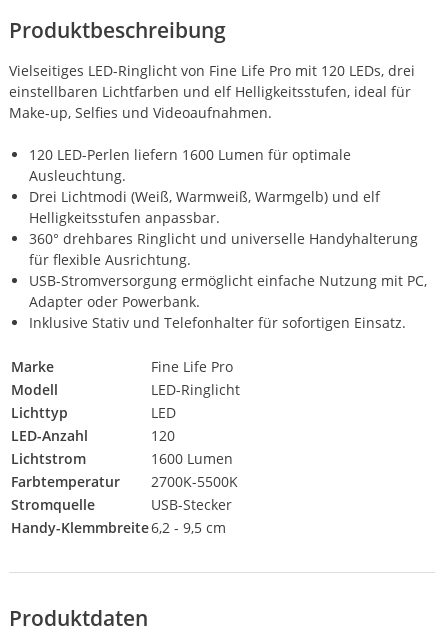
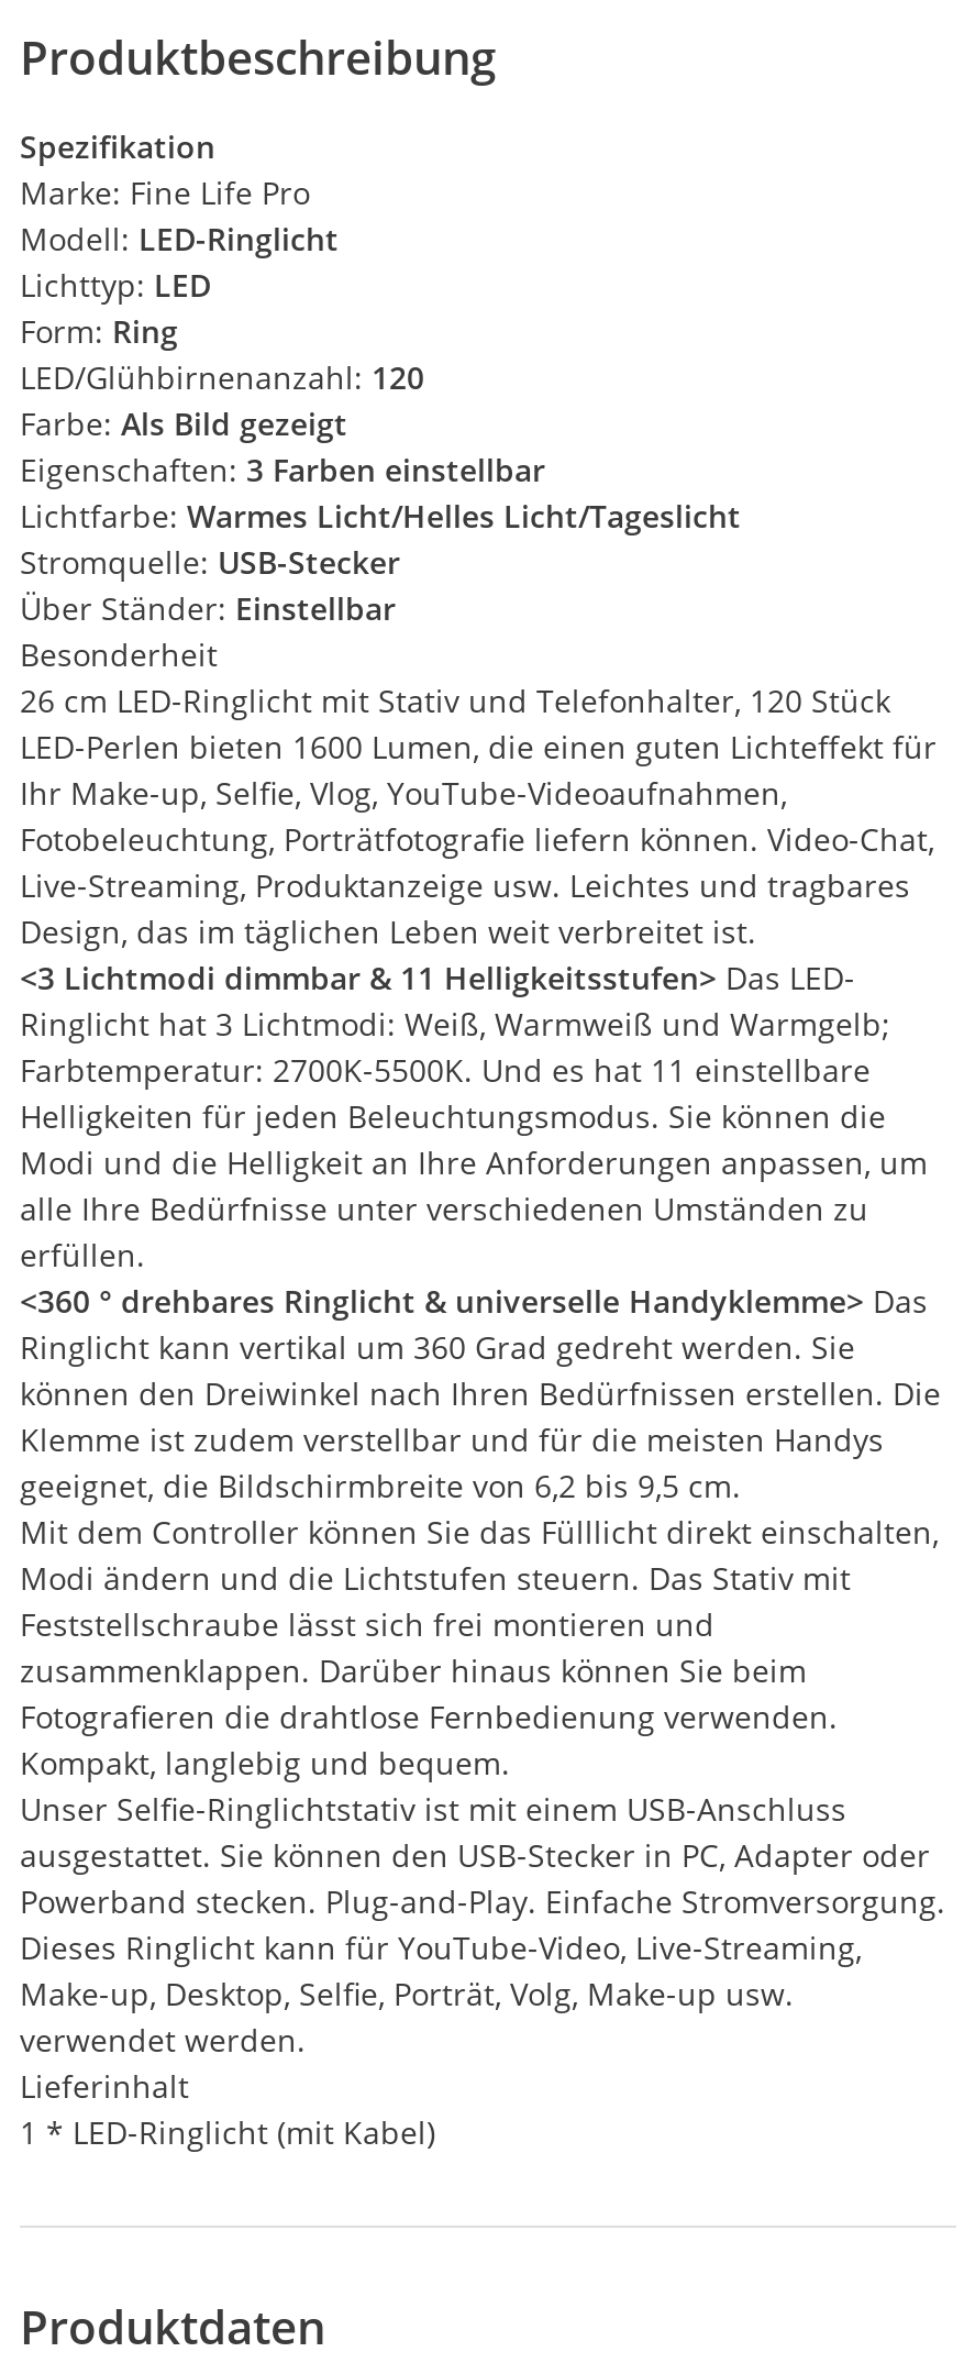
[9,61,427,537] Vielseitiges LED-Ringlicht von Fine Life Pro mit 120 LEDs, drei | einstellbaren Lichtfarben und elf Helligkeitsstufen, ideal für | Make-up, Selfies und Videoaufnahmen. | 120 LED-Perlen liefern 1600 Lumen für optimale | Ausleuchtung. | Drei Lichtmodi (Weiß, Warmweiß, Warmgelb) und elf | Helligkeitsstufen anpassbar. | 360° drehbares Ringlicht und universelle Handyhalterung | für flexible Ausrichtung. | USB-Stromversorgung ermöglicht einfache Nutzung mit PC, | Adapter oder Powerbank. | Inklusive Stativ und Telefonhalter für sofortigen Einsatz. | Marke | Fine Life Pro | Modell | LED-Ringlicht | Lichttyp | LED | LED-Anzahl | 120 | Lichtstrom | 1600 Lumen | Farbtemperatur | 2700K-5500K | Stromquelle | USB-Stecker | Handy-Klemmbreite 6,2 - 9,5 cm -> [20,126,945,2154] Spezifikation | Marke: Fine Life Pro | Modell: LED-Ringlicht | Lichttyp: LED | Form: Ring | LED/Glühbirnenanzahl: 120 | Farbe: Als Bild gezeigt | Eigenschaften: 3 Farben einstellbar | Lichtfarbe: Warmes Licht/Helles Licht/Tageslicht | Stromquelle: USB-Stecker | Über Ständer: Einstellbar | Besonderheit | 26 cm LED-Ringlicht mit Stativ und Telefonhalter, 120 Stück | LED-Perlen bieten 1600 Lumen, die einen guten Lichteffekt für | Ihr Make-up, Selfie, Vlog, YouTube-Videoaufnahmen, | Fotobeleuchtung, Porträtfotografie liefern können. Video-Chat, | Live-Streaming, Produktanzeige usw. Leichtes und tragbares | Design, das im täglichen Leben weit verbreitet ist. | <3 Lichtmodi dimmbar & 11 Helligkeitsstufen> Das LED- | Ringlicht hat 3 Lichtmodi: Weiß, Warmweiß und Warmgelb; | Farbtemperatur: 2700K-5500K. Und es hat 11 einstellbare | Helligkeiten für jeden Beleuchtungsmodus. Sie können die | Modi und die Helligkeit an Ihre Anforderungen anpassen, um | alle Ihre Bedürfnisse unter verschiedenen Umständen zu | erfüllen. | <360 ° drehbares Ringlicht & universelle Handyklemme> Das | Ringlicht kann vertikal um 360 Grad gedreht werden. Sie | können den Dreiwinkel nach Ihren Bedürfnissen erstellen. Die | Klemme ist zudem verstellbar und für die meisten Handys | geeignet, die Bildschirmbreite von 6,2 bis 9,5 cm. | Mit dem Controller können Sie das Fülllicht direkt einschalten, | Modi ändern und die Lichtstufen steuern. Das Stativ mit | Feststellschraube lässt sich frei montieren und | zusammenklappen. Darüber hinaus können Sie beim | Fotografieren die drahtlose Fernbedienung verwenden. | Kompakt, langlebig und bequem. | Unser Selfie-Ringlichtstativ ist mit einem USB-Anschluss | ausgestattet. Sie können den USB-Stecker in PC, Adapter oder | Powerband stecken. Plug-and-Play. Einfache Stromversorgung. | Dieses Ringlicht kann für YouTube-Video, Live-Streaming, | Make-up, Desktop, Selfie, Porträt, Volg, Make-up usw. | verwendet werden. | Lieferinhalt | 1 * LED-Ringlicht (mit Kabel)

